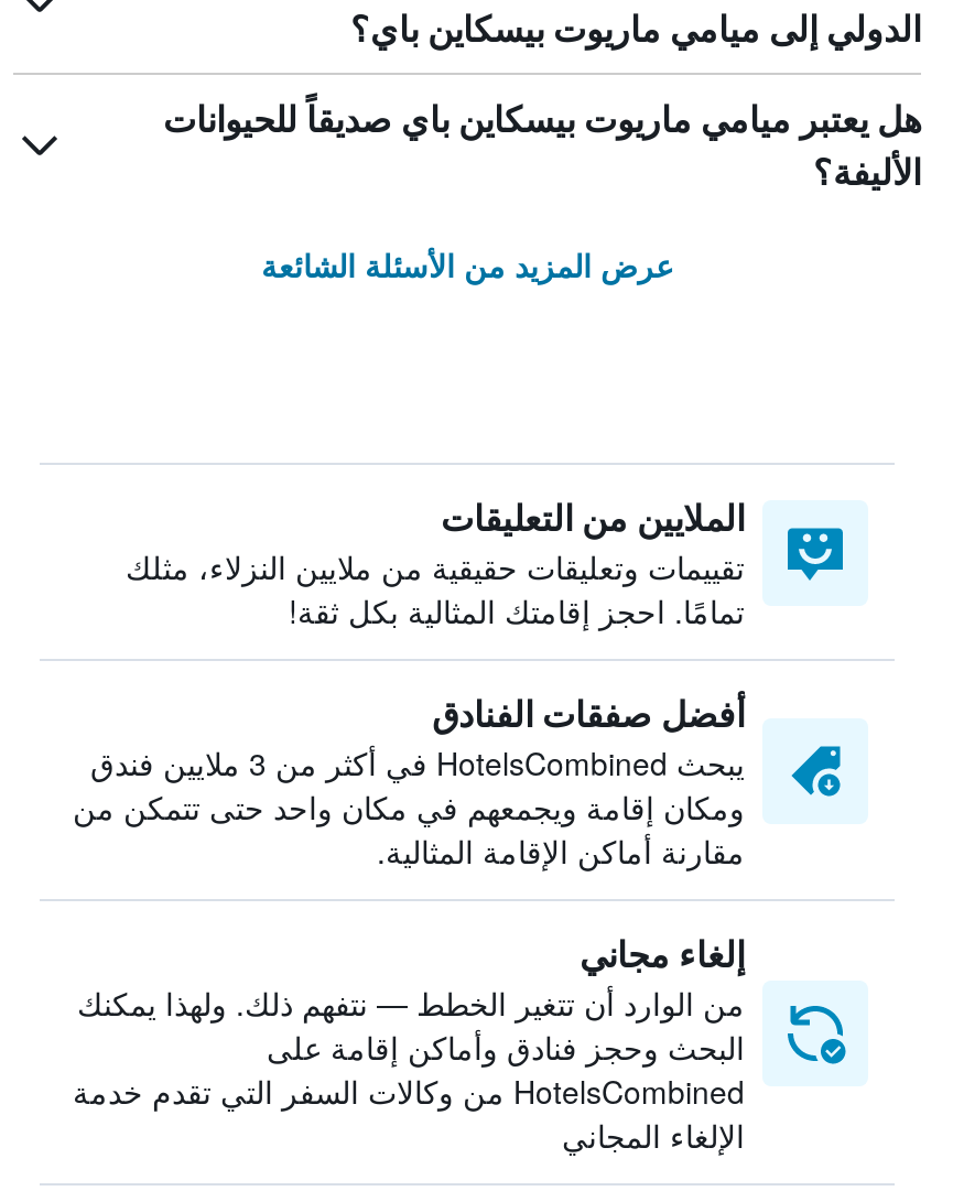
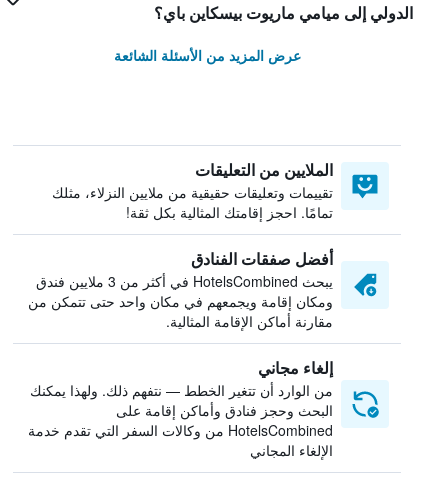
[163,97,921,194] هل يعتبر ميامي ماريوت بيسكاين باي صديقاً للحيوانات | الأليفة؟ -> none

